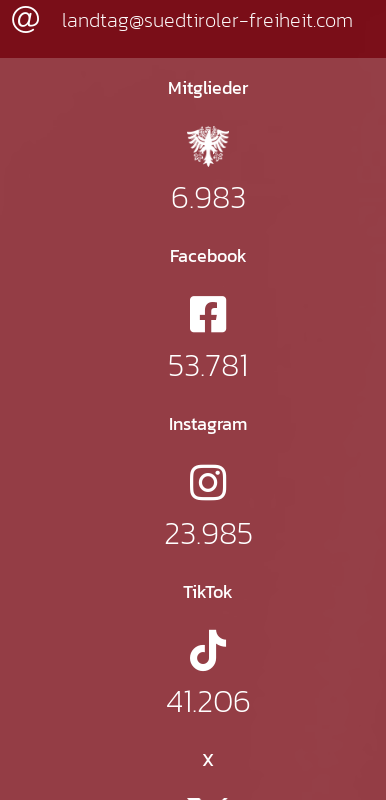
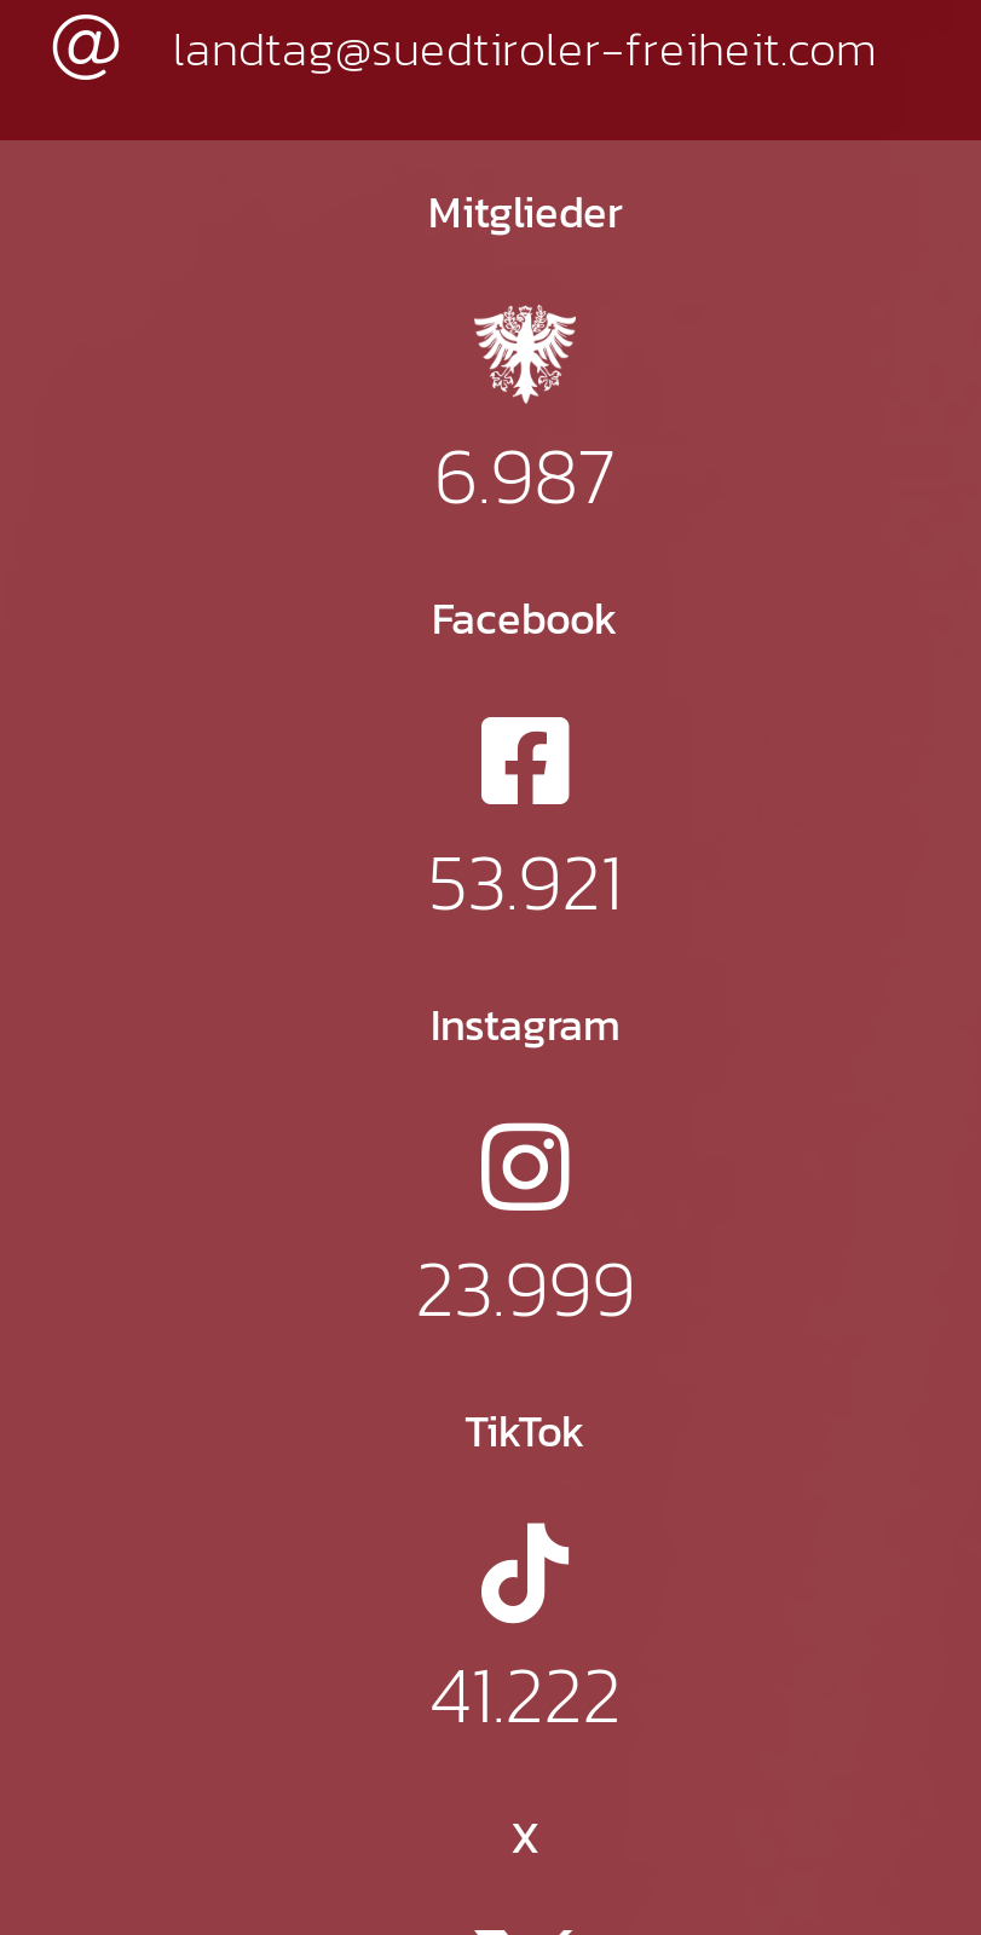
[170,172,245,221] 6.983 -> [434,416,616,535] 6.987
[168,340,248,389] 53.781 -> [428,822,622,941] 53.921
[163,508,252,557] 23.985 -> [415,1229,635,1347] 23.999
[165,676,250,725] 41.206 -> [429,1635,621,1754] 41.222

